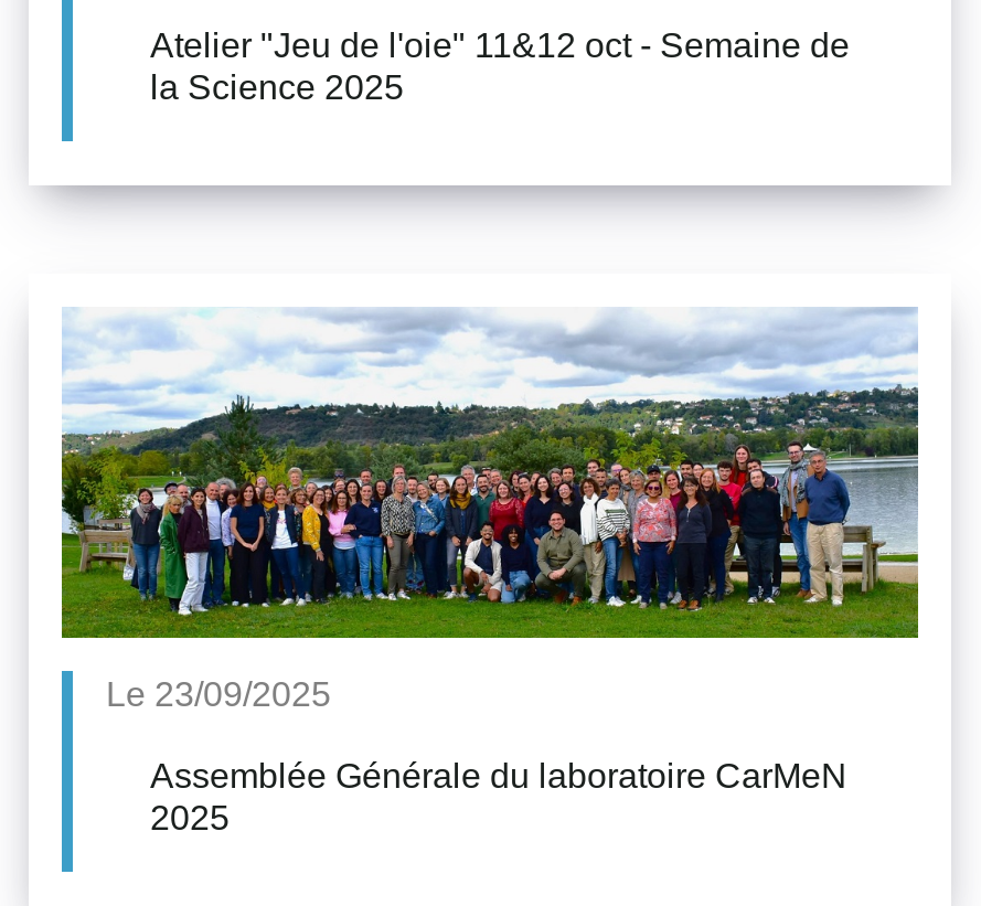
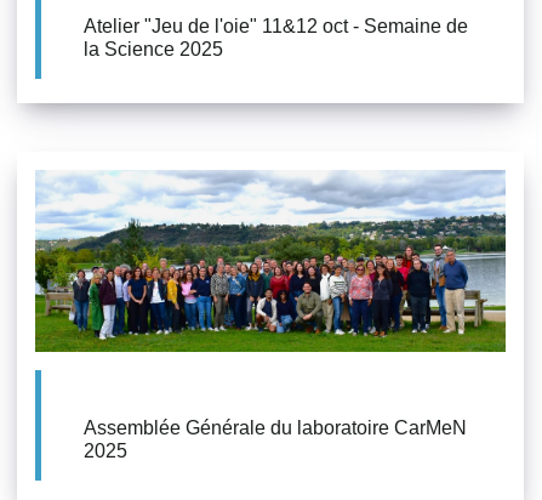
[106,675,331,713] Le 23/09/2025 -> none

